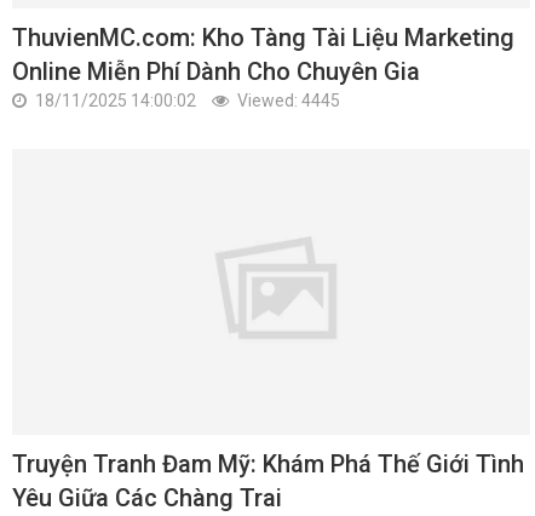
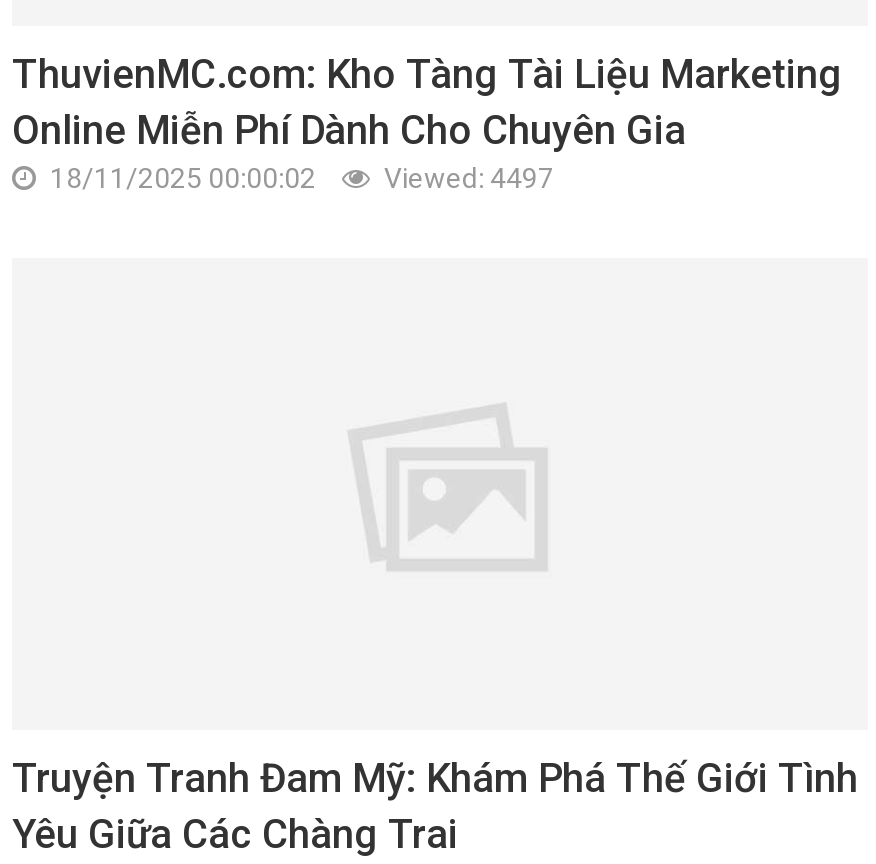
[31,91,196,110] 18/11/2025 14:00:02 -> [44,162,316,194] 18/11/2025 00:00:02
[234,91,340,110] Viewed: 4445 -> [378,162,554,194] Viewed: 4497

